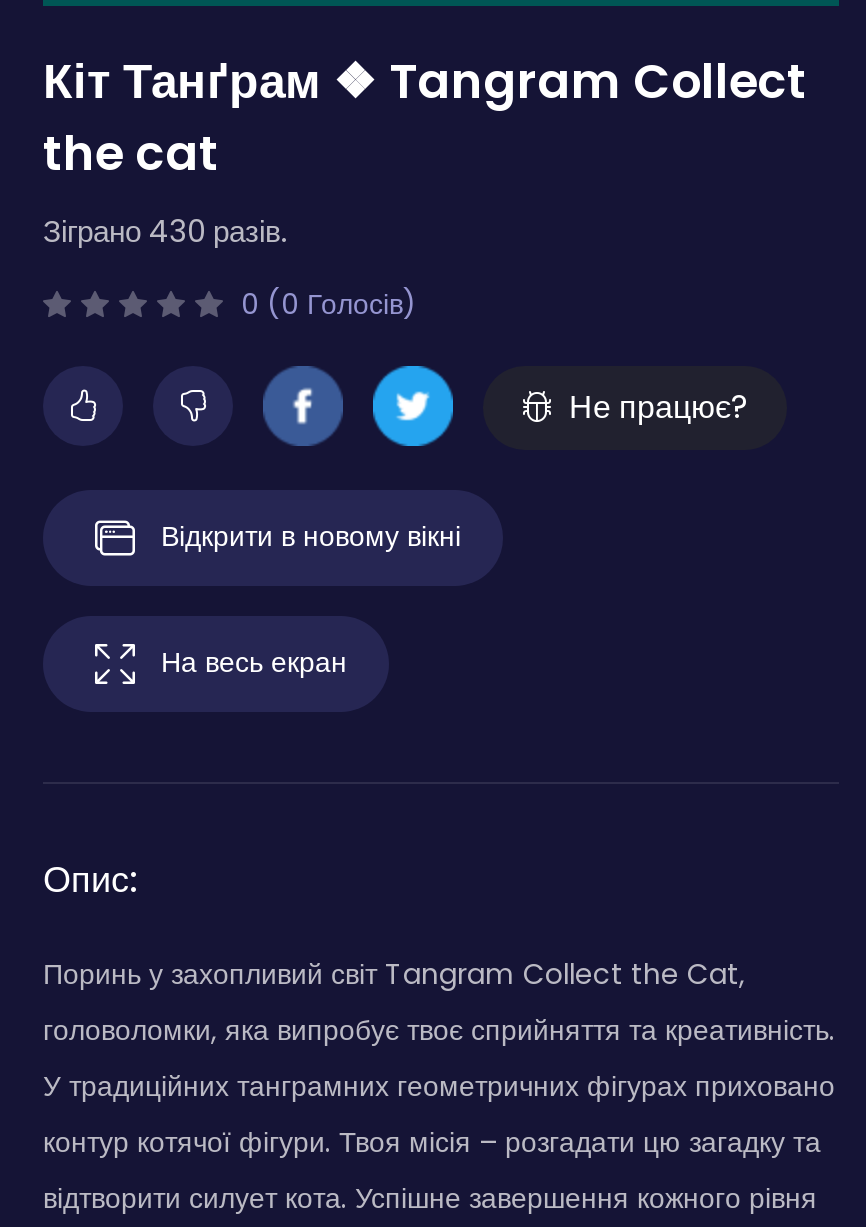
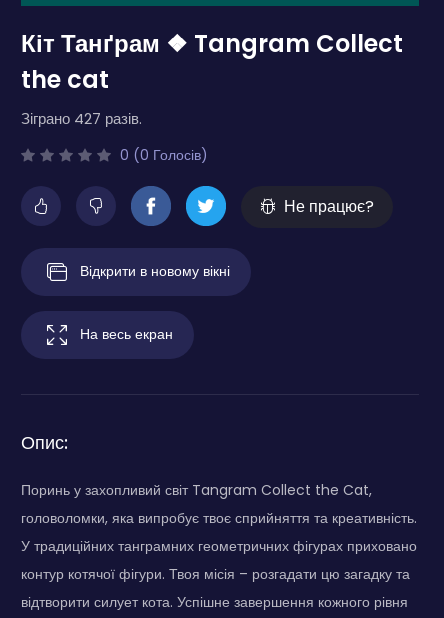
[43,210,287,252] Зіграно 430 разів. -> [21,108,142,129] Зіграно 427 разів.

